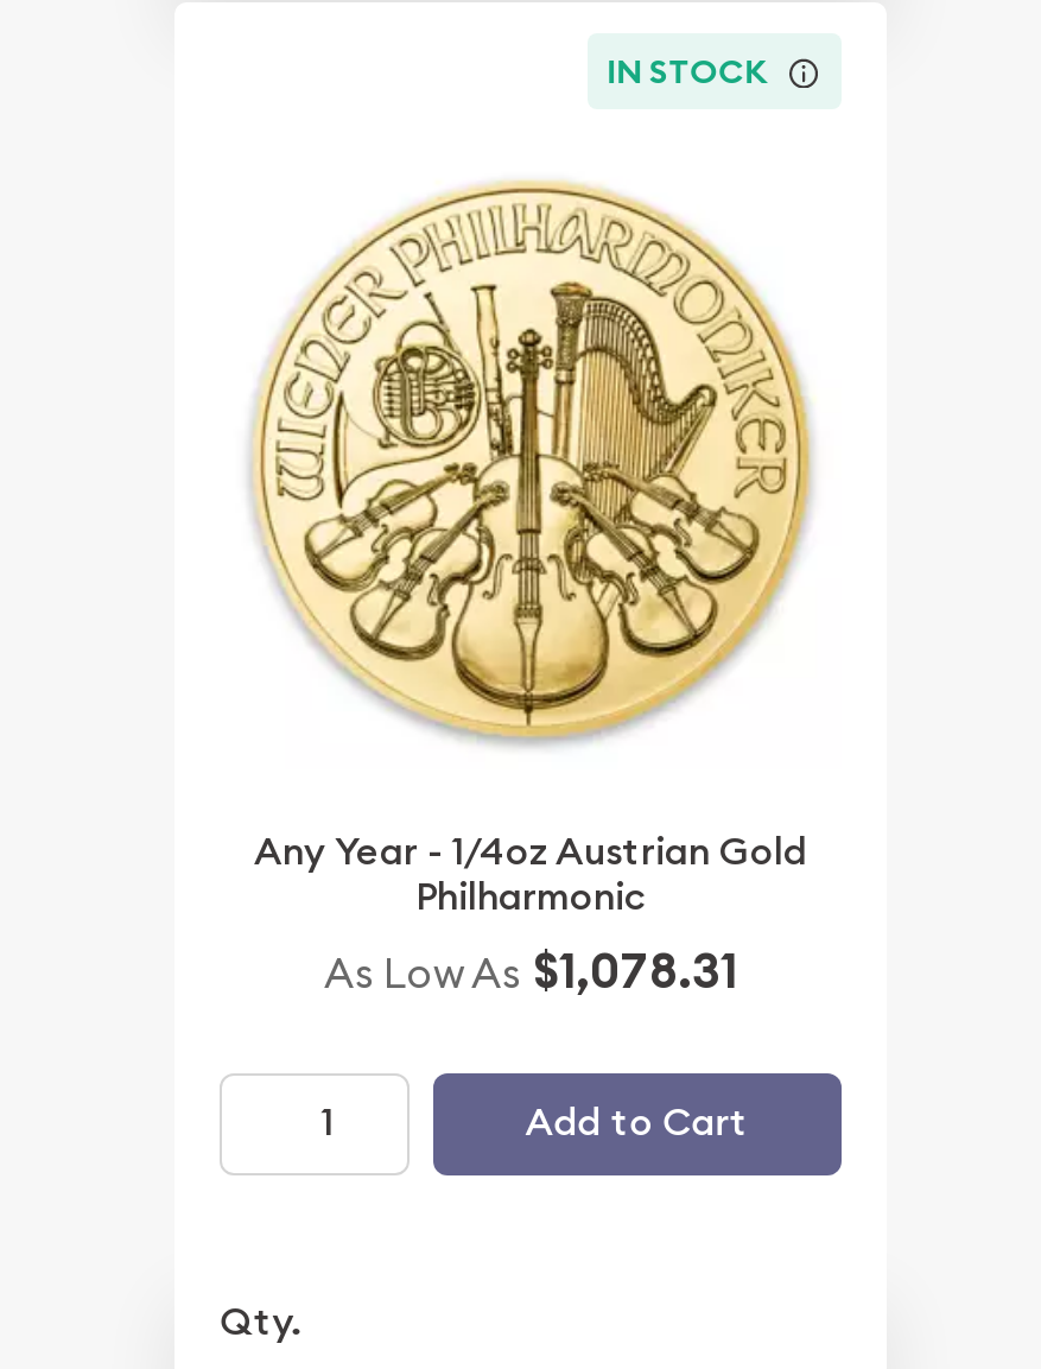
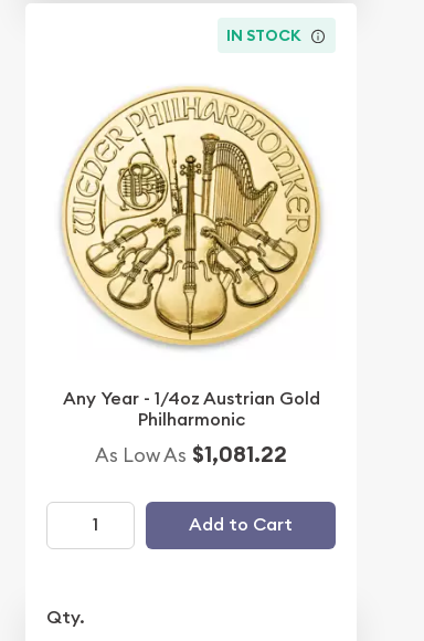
[324,941,737,1003] As Low As $1,078.31 -> [95,440,287,469] As Low As $1,081.22

